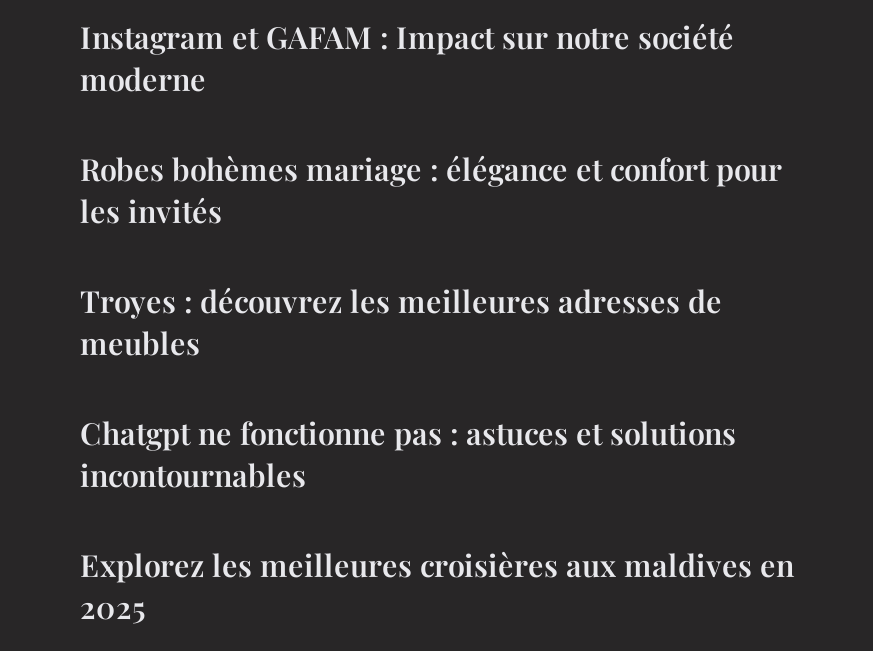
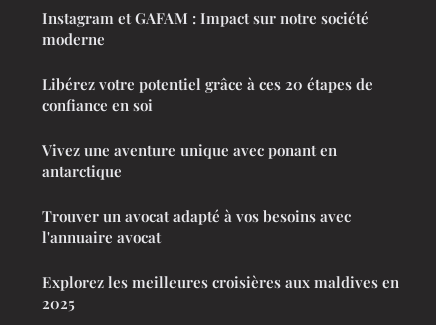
[80,149,782,231] Robes bohèmes mariage : élégance et confort pour | les invités -> [42,74,373,115] Libérez votre potentiel grâce à ces 20 étapes de | confiance en soi
[80,281,722,363] Troyes : découvrez les meilleures adresses de | meubles -> [42,140,337,181] Vivez une aventure unique avec ponant en | antarctique
[80,413,736,495] Chatgpt ne fonctionne pas : astuces et solutions | incontournables -> [42,206,351,247] Trouver un avocat adapté à vos besoins avec | l'annuaire avocat

